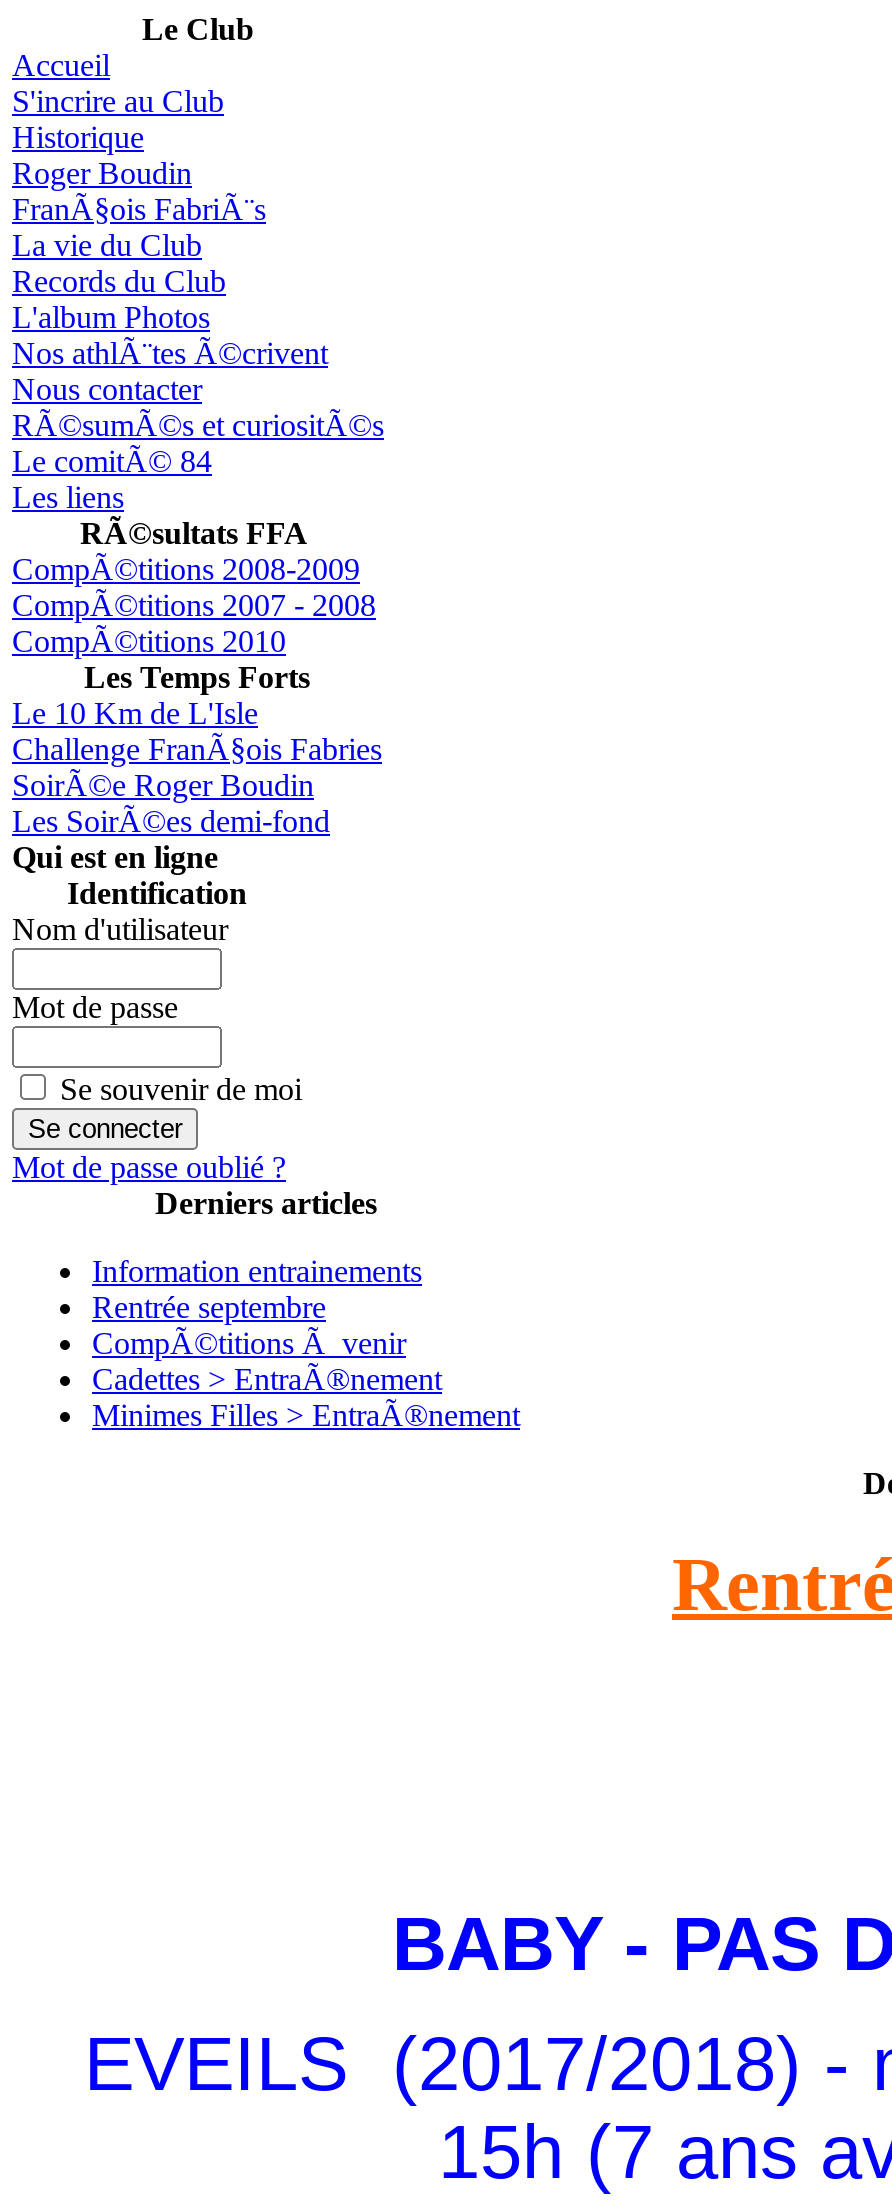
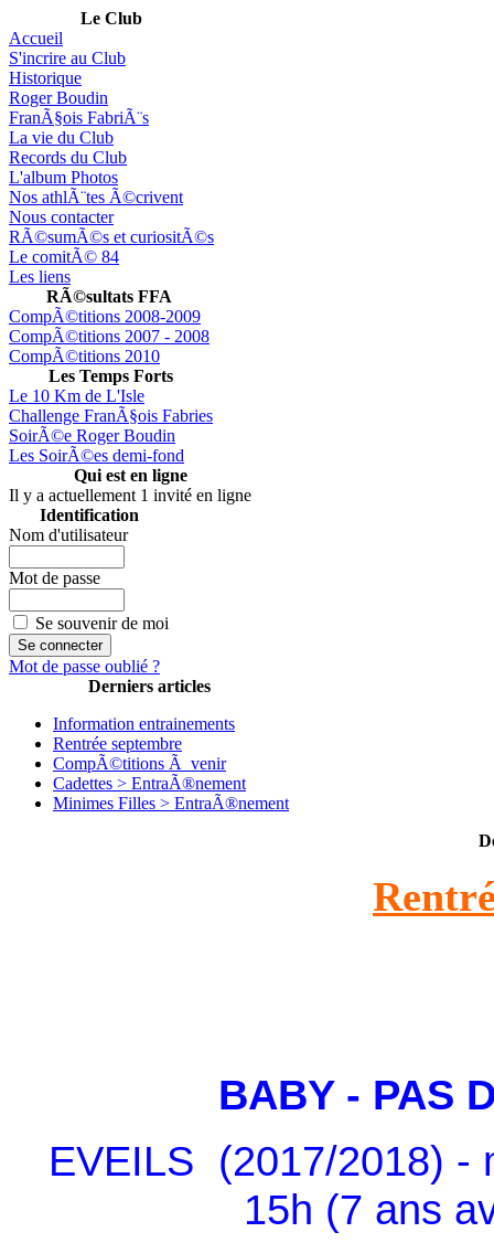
none -> [9,486,251,504] Il y a actuellement 1 invité en ligne

